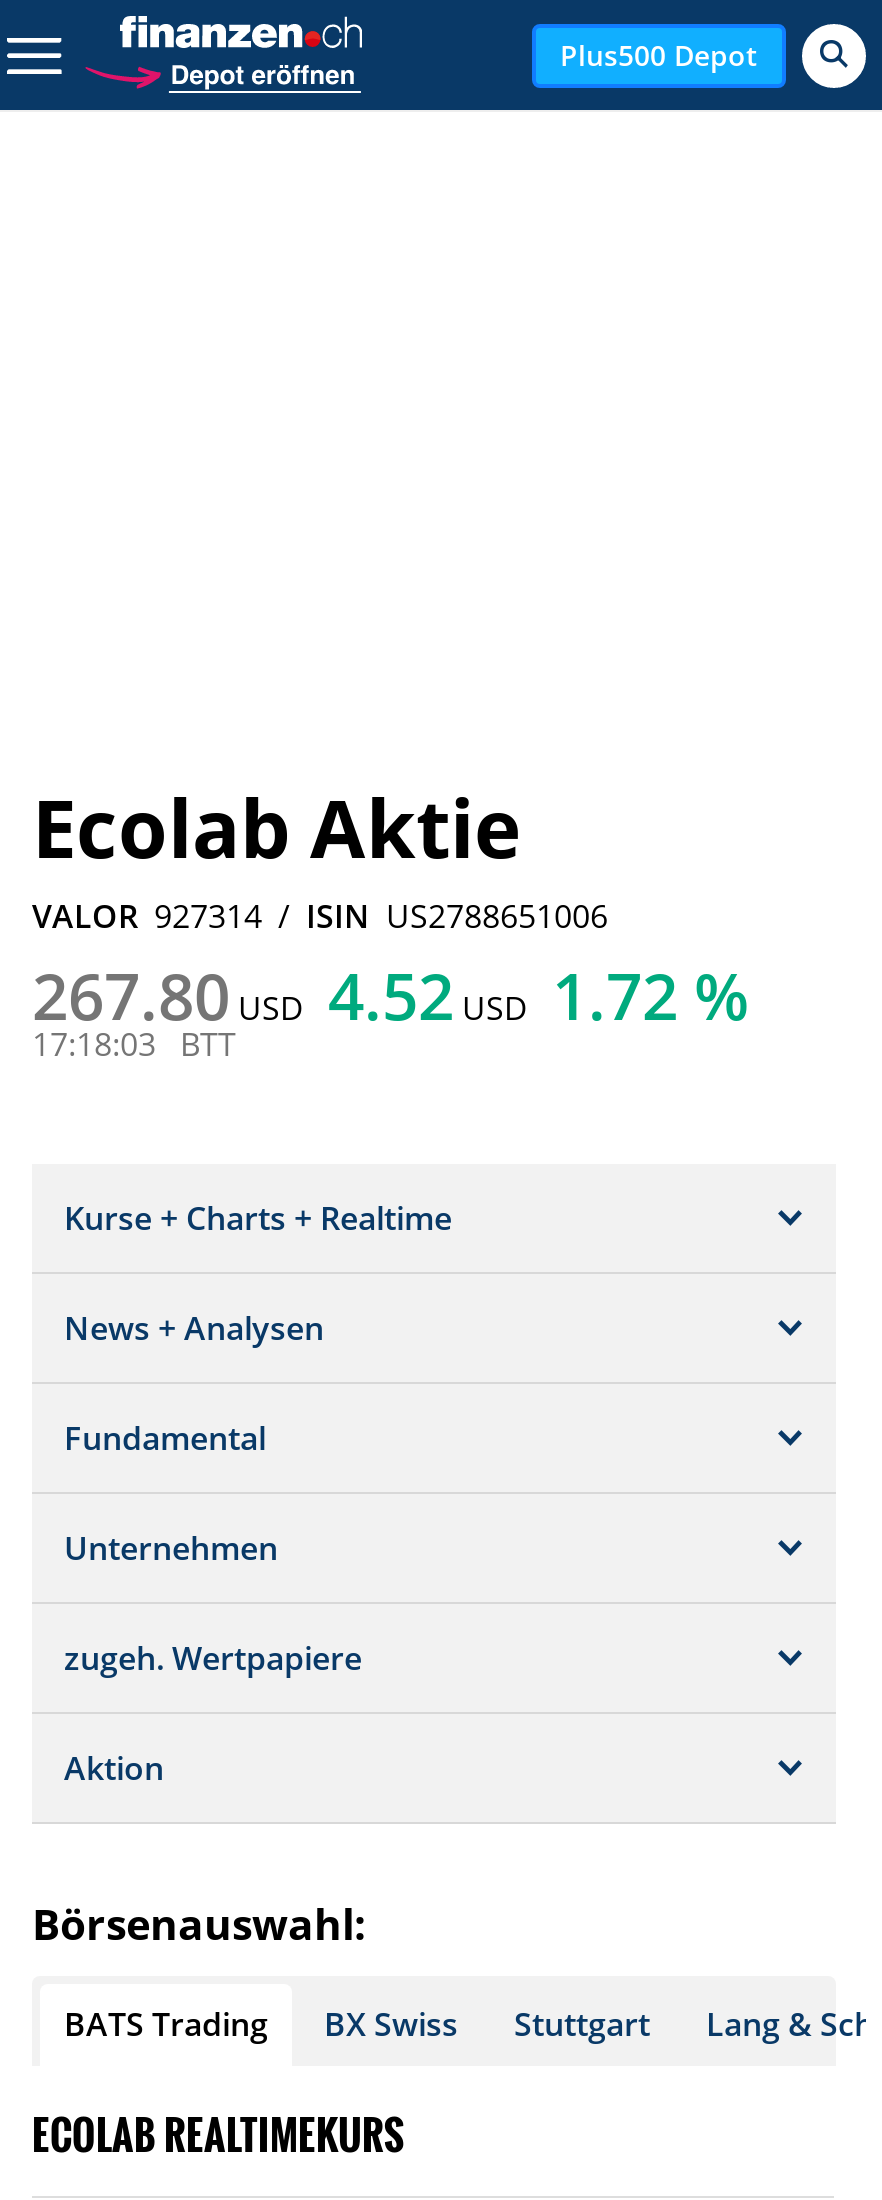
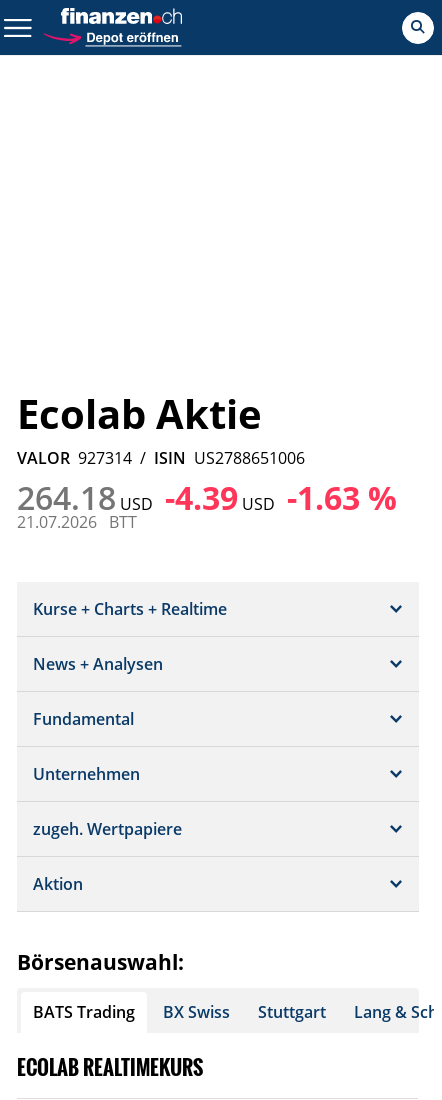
[560,35,758,73] Plus500 Depot -> none
[32,952,750,1038] 267.80 USD 4.52 USD 1.72 % -> [17,476,397,519] 264.18 USD -4.39 USD -1.63 %
[32,1022,236,1066] 17:18:03 BTT -> [17,511,137,533] 21.07.2026 BTT

